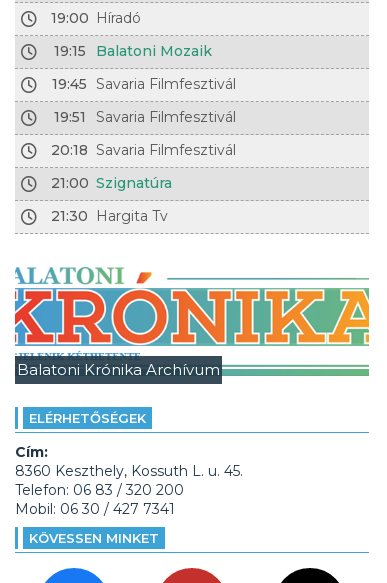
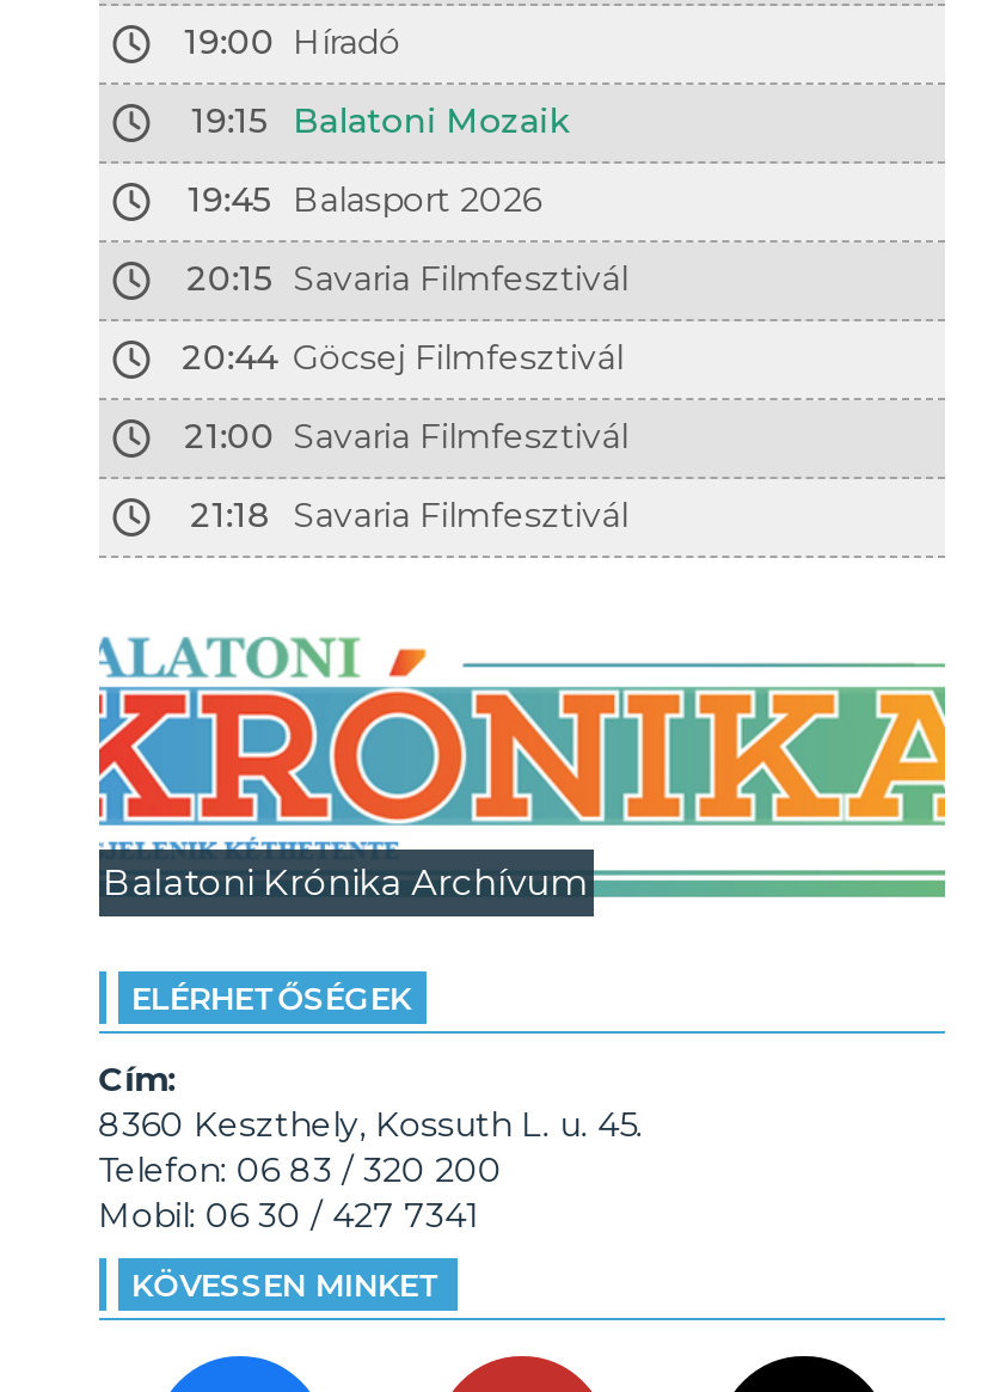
[52,75,236,93] 19:45 Savaria Filmfesztivál -> [188,178,542,221] 19:45 Balasport 2026
[54,108,236,126] 19:51 Savaria Filmfesztivál -> [187,257,628,300] 20:15 Savaria Filmfesztivál
[51,141,236,159] 20:18 Savaria Filmfesztivál -> [182,336,623,379] 20:44 Göcsej Filmfesztivál
[51,174,172,192] 21:00 Szignatúra -> [184,415,628,458] 21:00 Savaria Filmfesztivál
[51,207,168,225] 21:30 Hargita Tv -> [190,493,628,536] 21:18 Savaria Filmfesztivál

